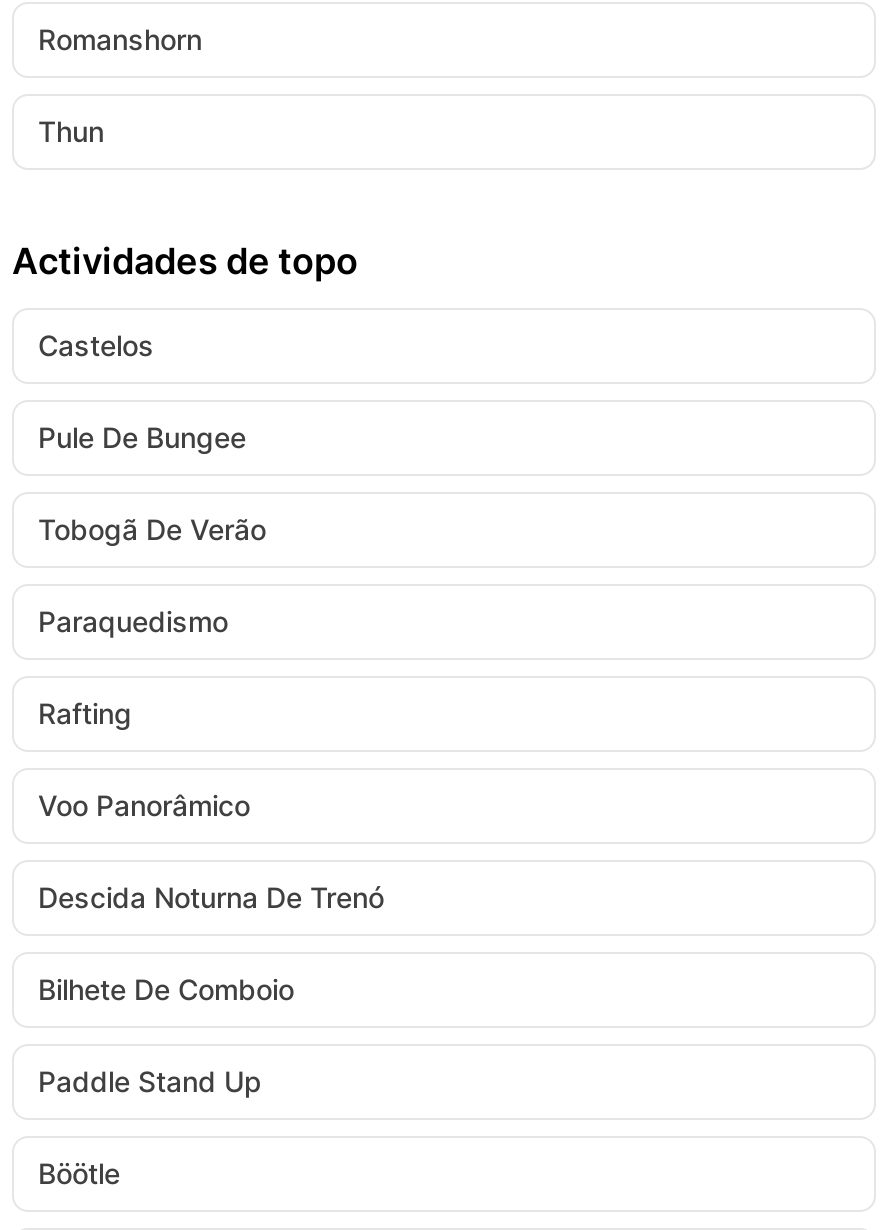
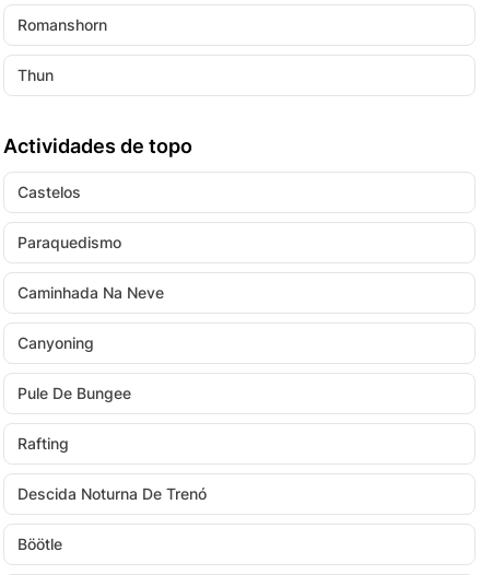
moved [38,420,246,454] -> [17,384,131,402]: Pule De Bungee
[38,512,266,546] Tobogã De Verão -> none
none -> [17,283,164,352] Caminhada Na Neve | Canyoning
moved [38,696,132,730] -> [17,434,69,453]: Rafting
[38,788,250,822] Voo Panorâmico -> none
[38,972,294,1098] Bilhete De Comboio | Paddle Stand Up -> none

